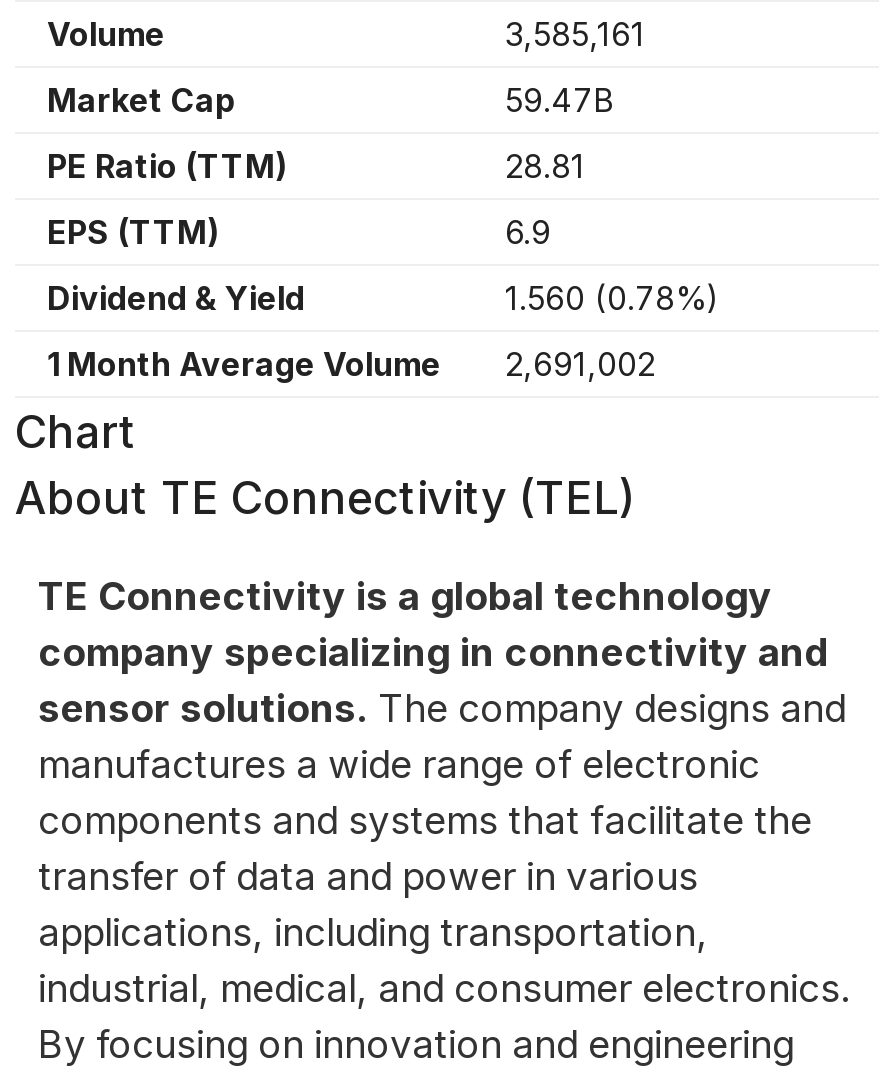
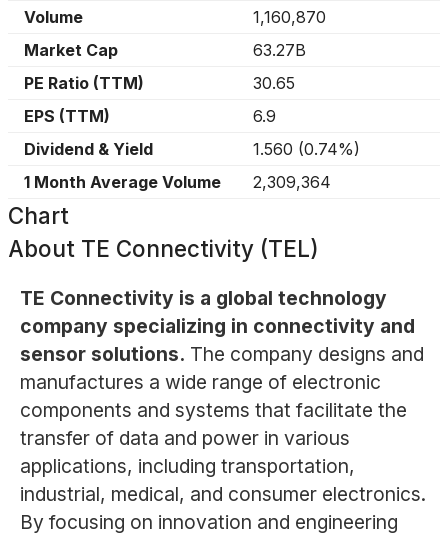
[505,14,645,54] 3,585,161 -> [253,7,326,27] 1,160,870
[505,80,615,120] 59.47B -> [253,40,306,60] 63.27B
[505,146,585,186] 28.81 -> [253,73,295,93] 30.65
[505,278,719,318] 1.560 (0.78%) -> [253,139,360,159] 1.560 (0.74%)
[47,344,655,384] 1 Month Average Volume 2,691,002 -> [24,172,331,192] 1 Month Average Volume 2,309,364

